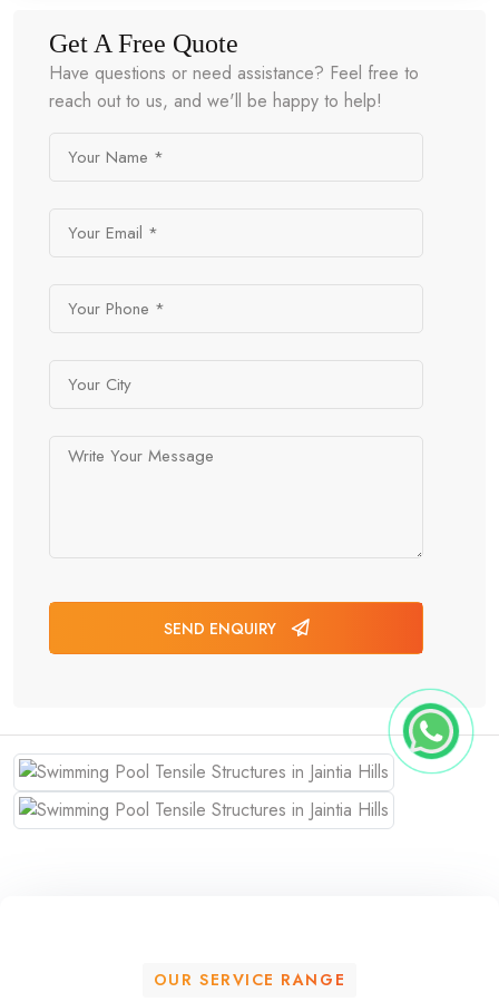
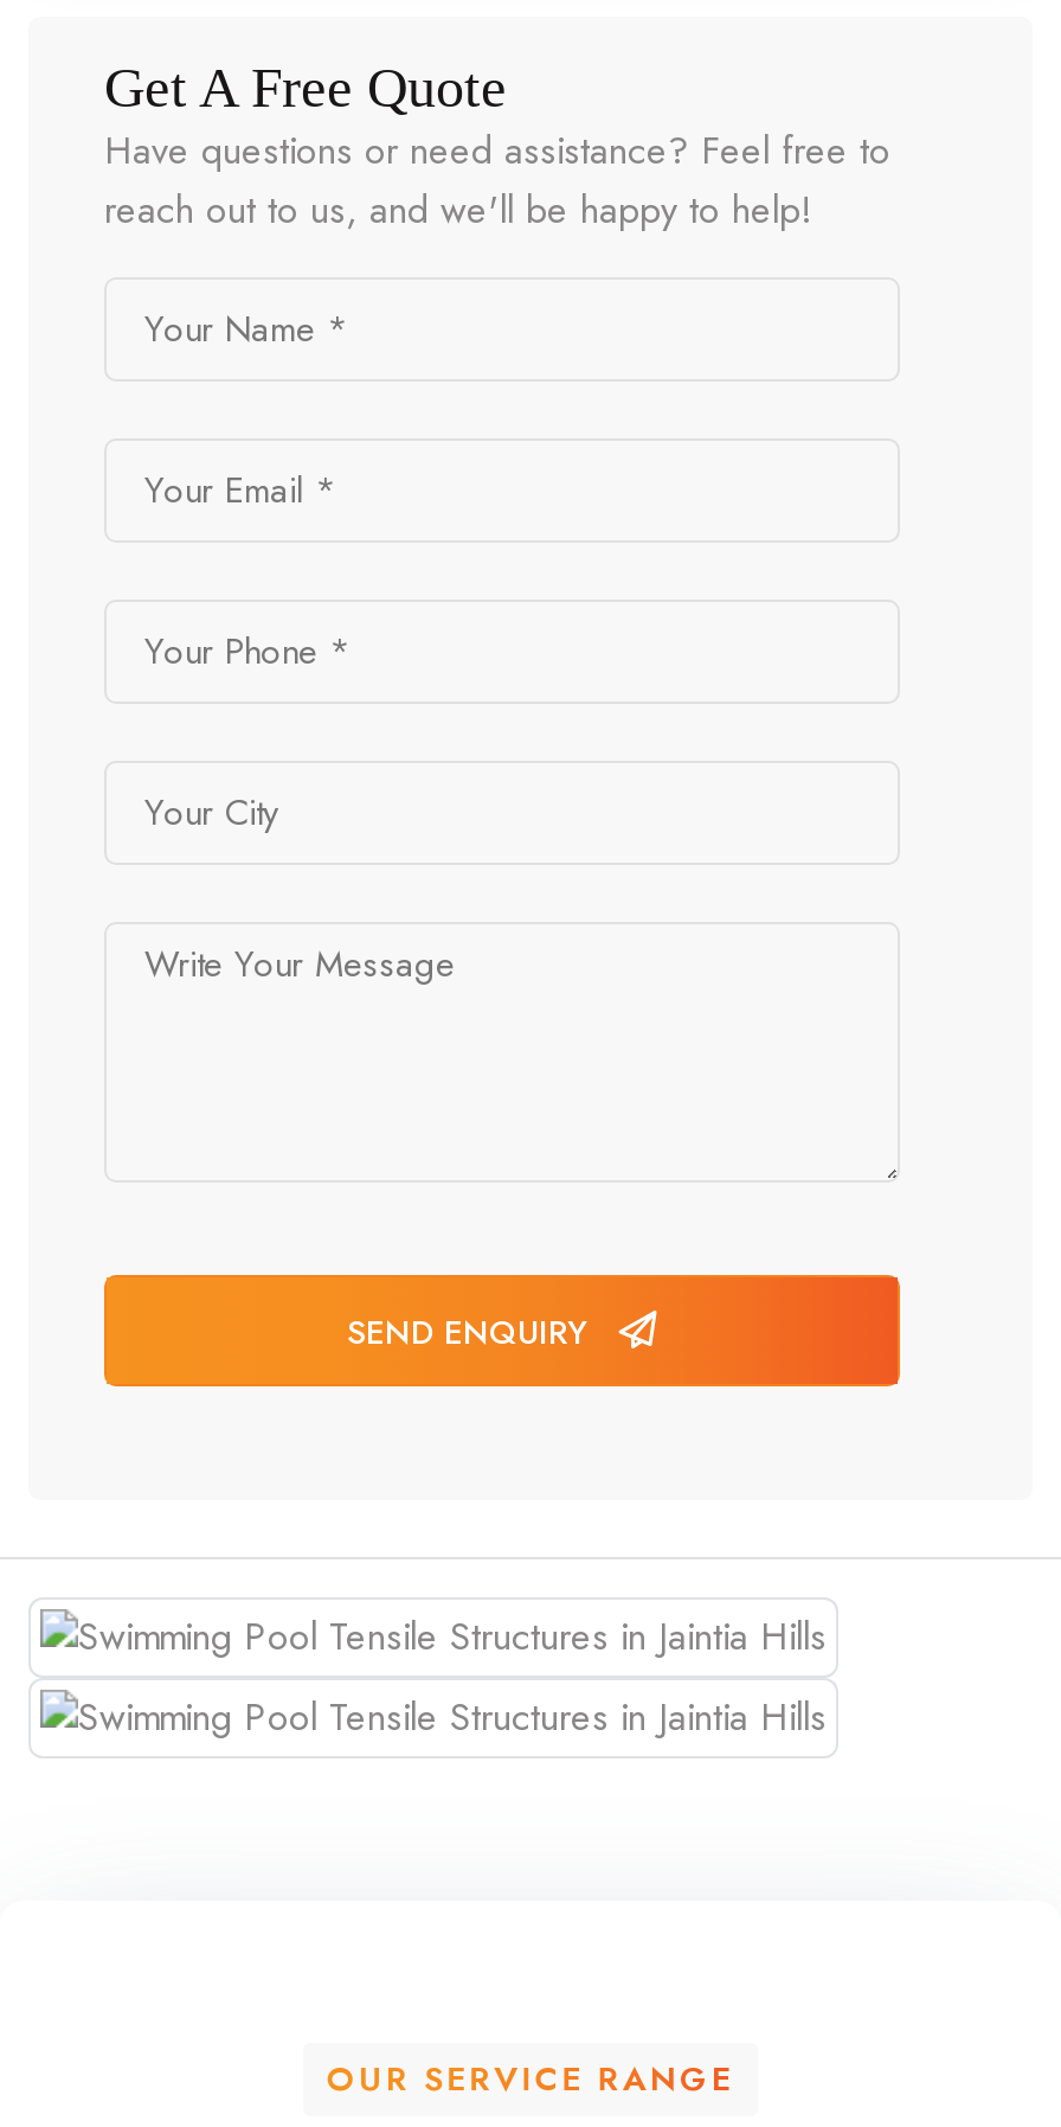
[388,688,474,775] [image] -> none

